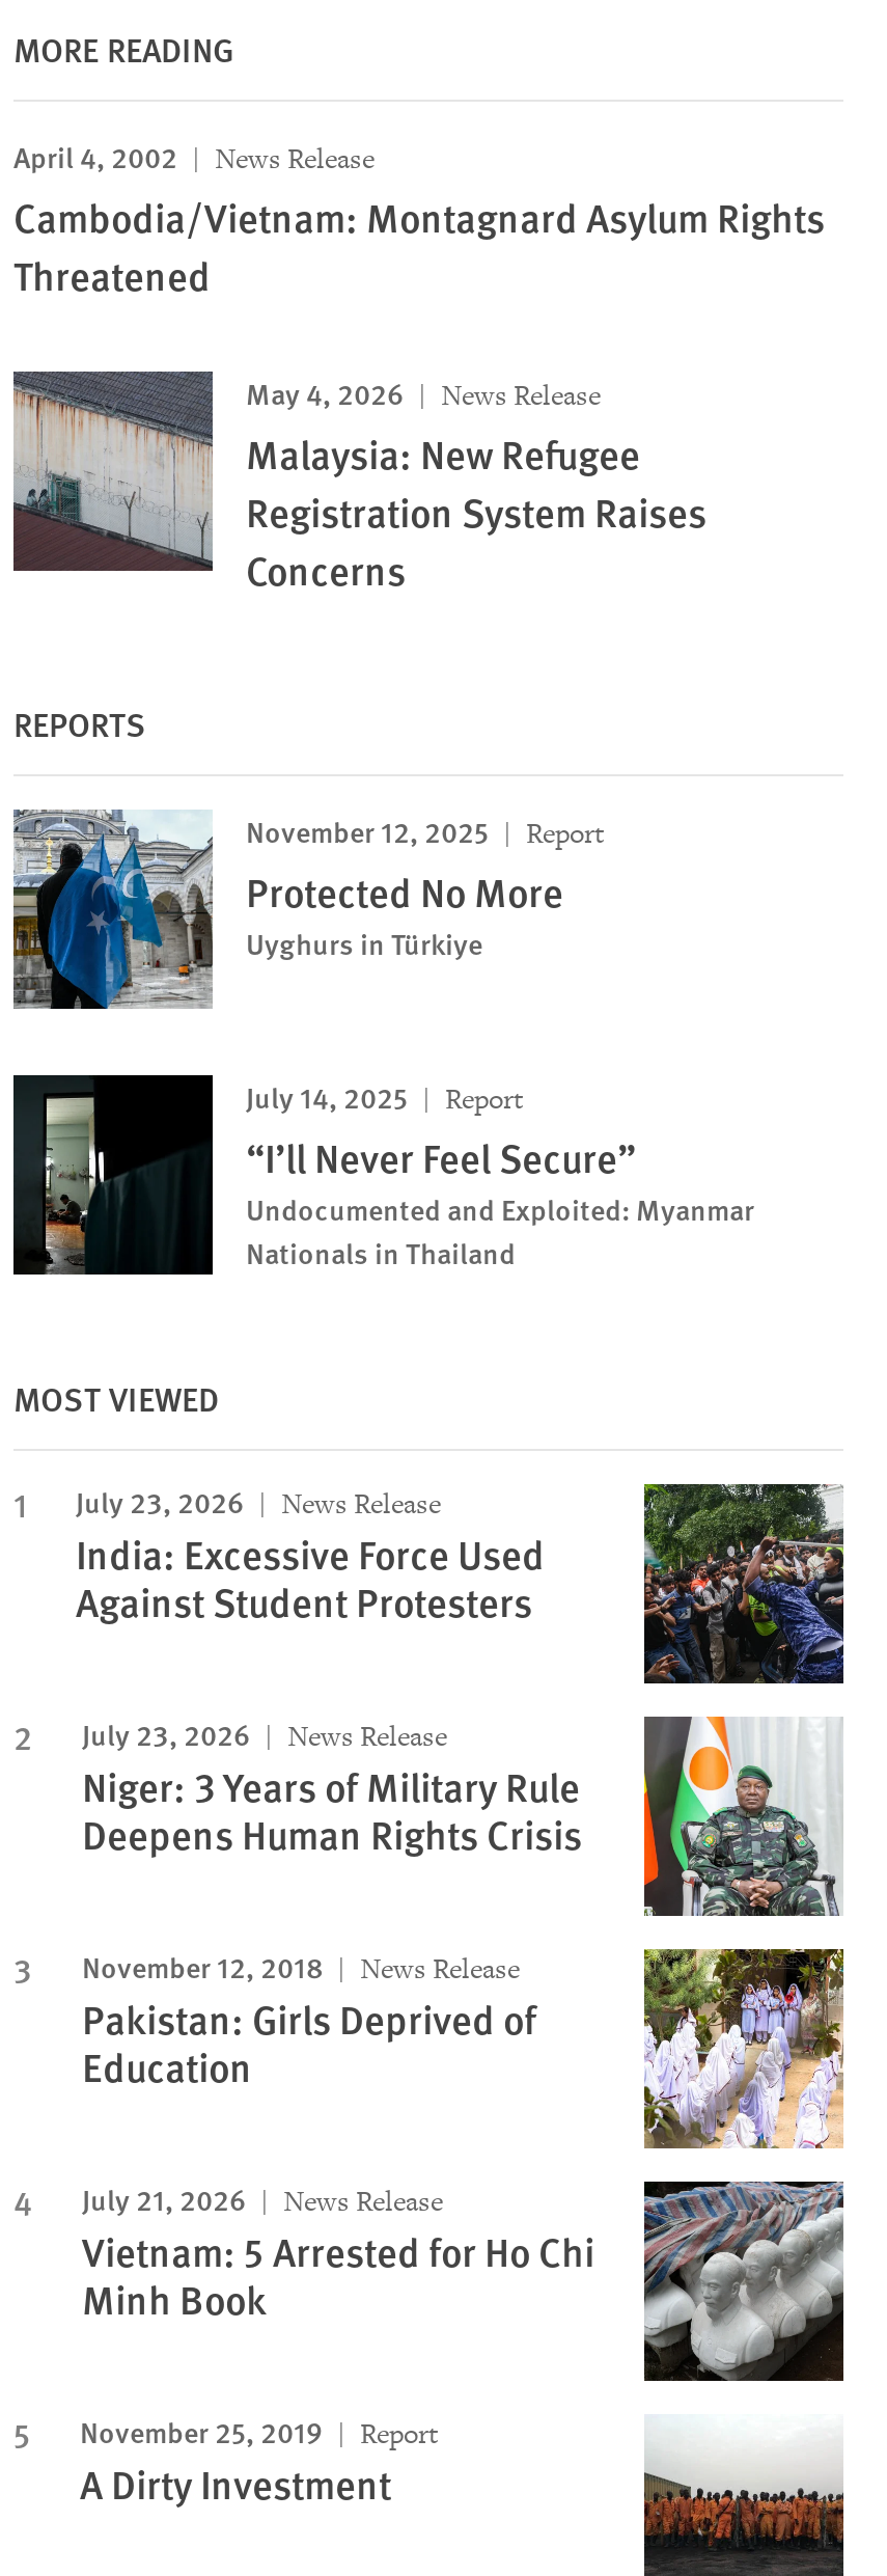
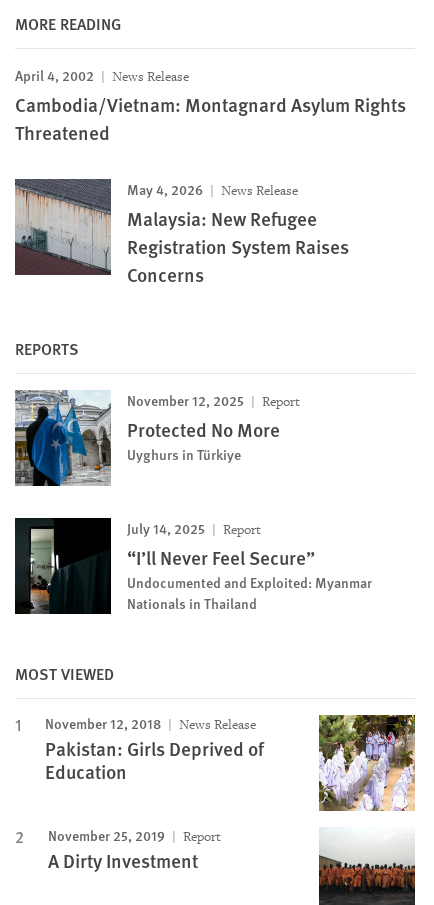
[76,1480,846,1862] [image] | July 23, 2026 | News Release | India: Excessive Force Used | Against Student Protesters | July 23, 2026 | News Release | Niger: 3 Years of Military Rule | Deepens Human Rights Crisis -> none
[642,1715,843,1918] [image] -> none
[82,2177,846,2383] [image] | July 21, 2026 | News Release | Vietnam: 5 Arrested for Ho Chi | Minh Book -> none

